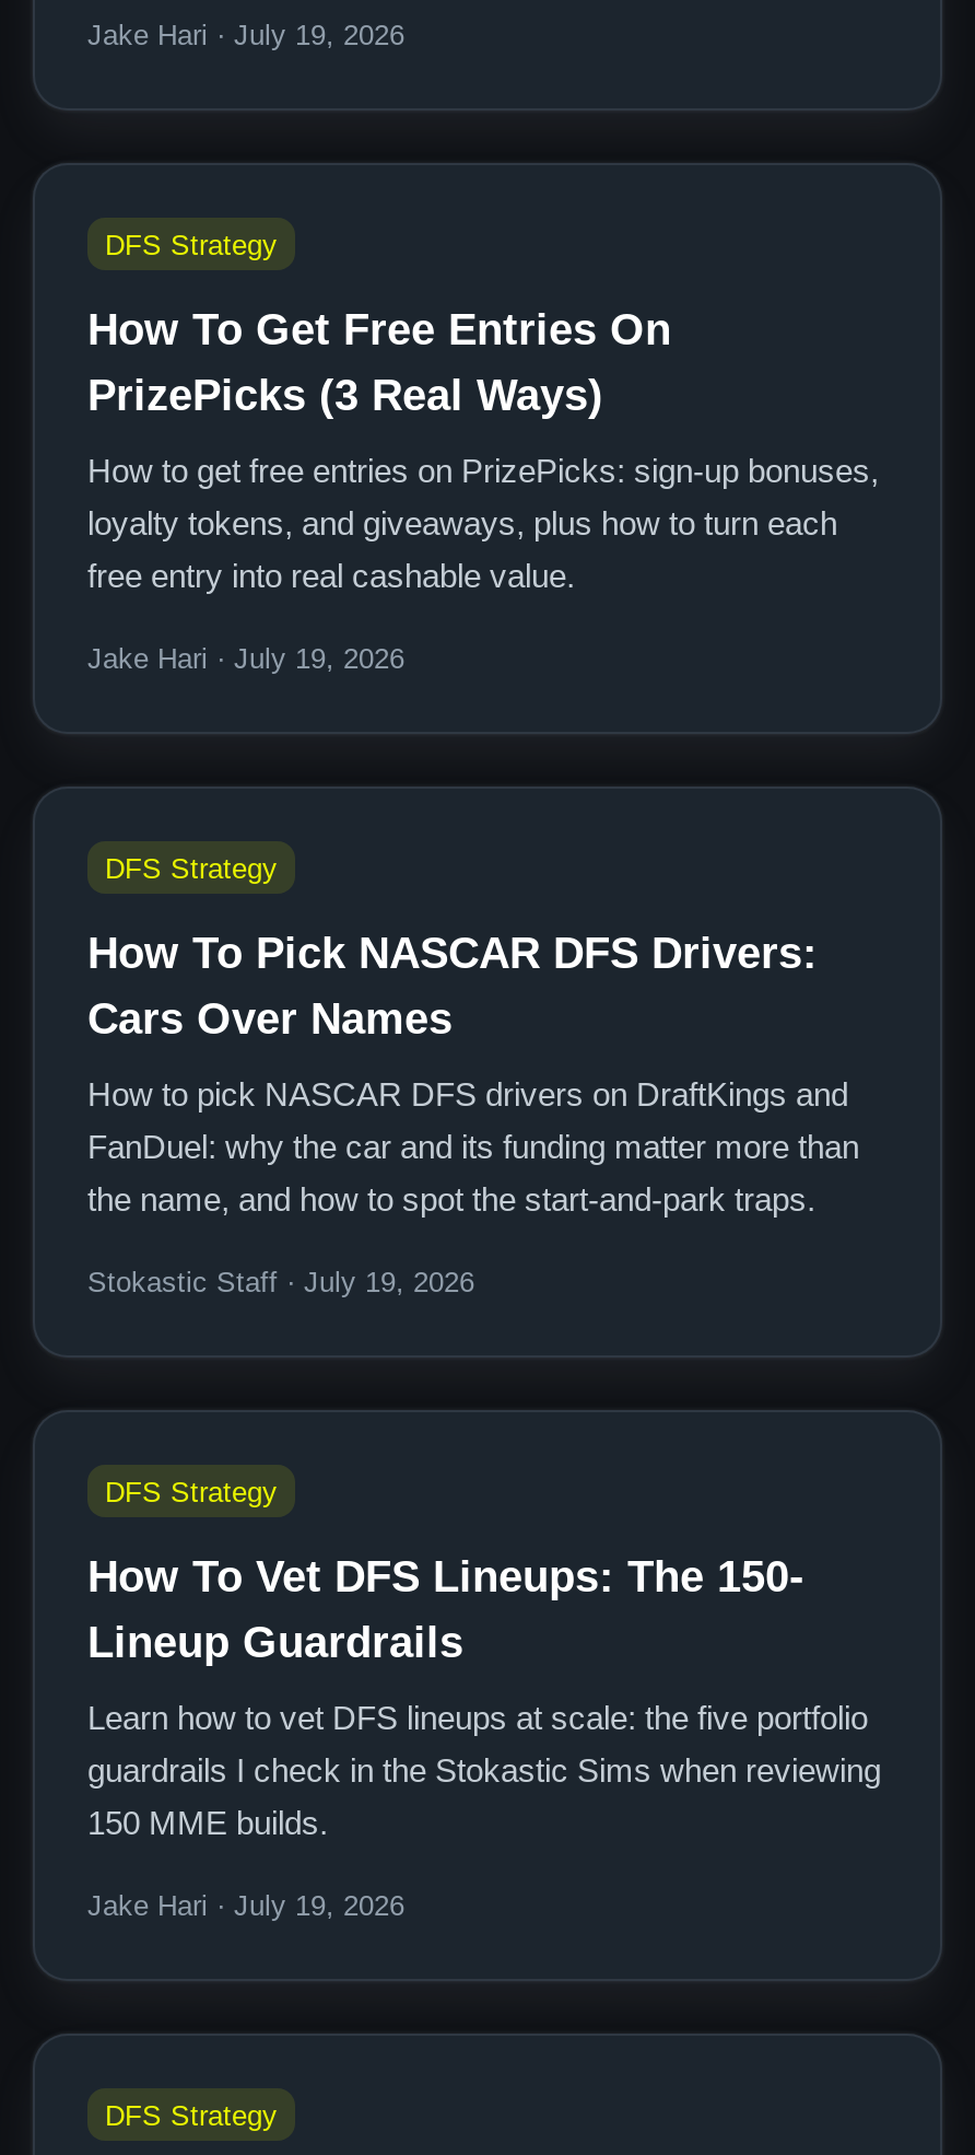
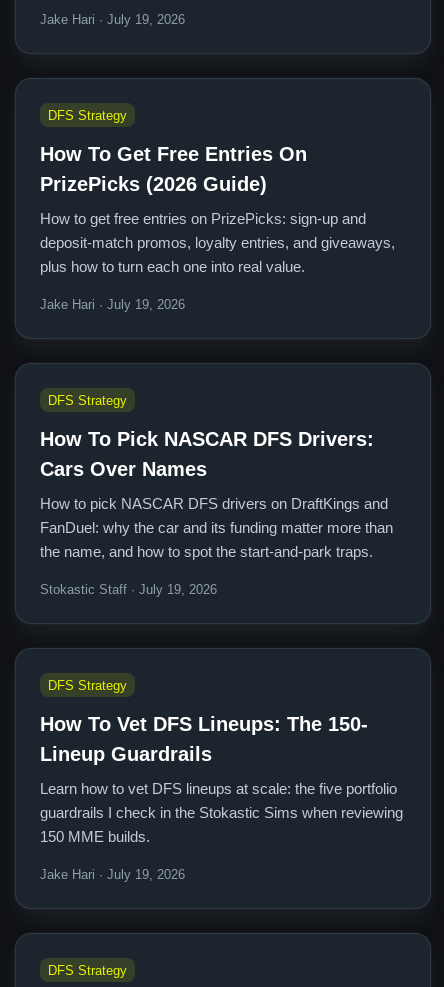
[87,371,603,419] PrizePicks (3 Real Ways) -> [40,173,267,195] PrizePicks (2026 Guide)
[87,452,879,594] How to get free entries on PrizePicks: sign-up bonuses, | loyalty tokens, and giveaways, plus how to turn each | free entry into real cashable value. -> [40,210,395,275] How to get free entries on PrizePicks: sign-up and | deposit-match promos, loyalty entries, and giveaways, | plus how to turn each one into real value.

